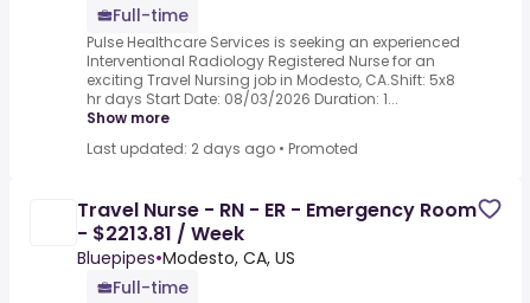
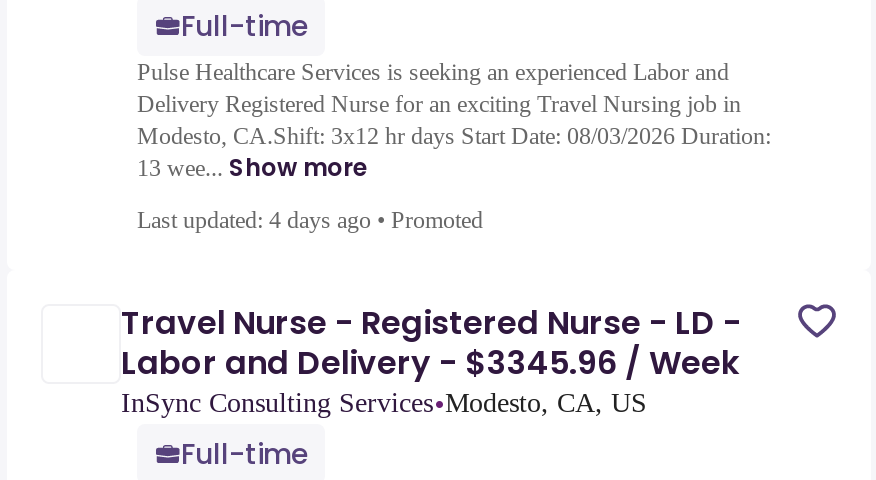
[87,32,460,128] Pulse Healthcare Services is seeking an experienced | Interventional Radiology Registered Nurse for an | exciting Travel Nursing job in Modesto, CA.Shift: 5x8 | hr days Start Date: 08/03/2026 Duration: 1... | Show more -> [137,58,771,184] Pulse Healthcare Services is seeking an experienced Labor and | Delivery Registered Nurse for an exciting Travel Nursing job in | Modesto, CA.Shift: 3x12 hr days Start Date: 08/03/2026 Duration: | 13 wee... Show more
[87,139,358,159] Last updated: 2 days ago • Promoted -> [137,206,483,234] Last updated: 4 days ago • Promoted
[77,197,477,270] Travel Nurse - RN - ER - Emergency Room | - $2213.81 / Week | Bluepipes•Modesto, CA, US -> [121,300,741,424] Travel Nurse - Registered Nurse - LD - | Labor and Delivery - $3345.96 / Week | InSync Consulting Services•Modesto, CA, US

